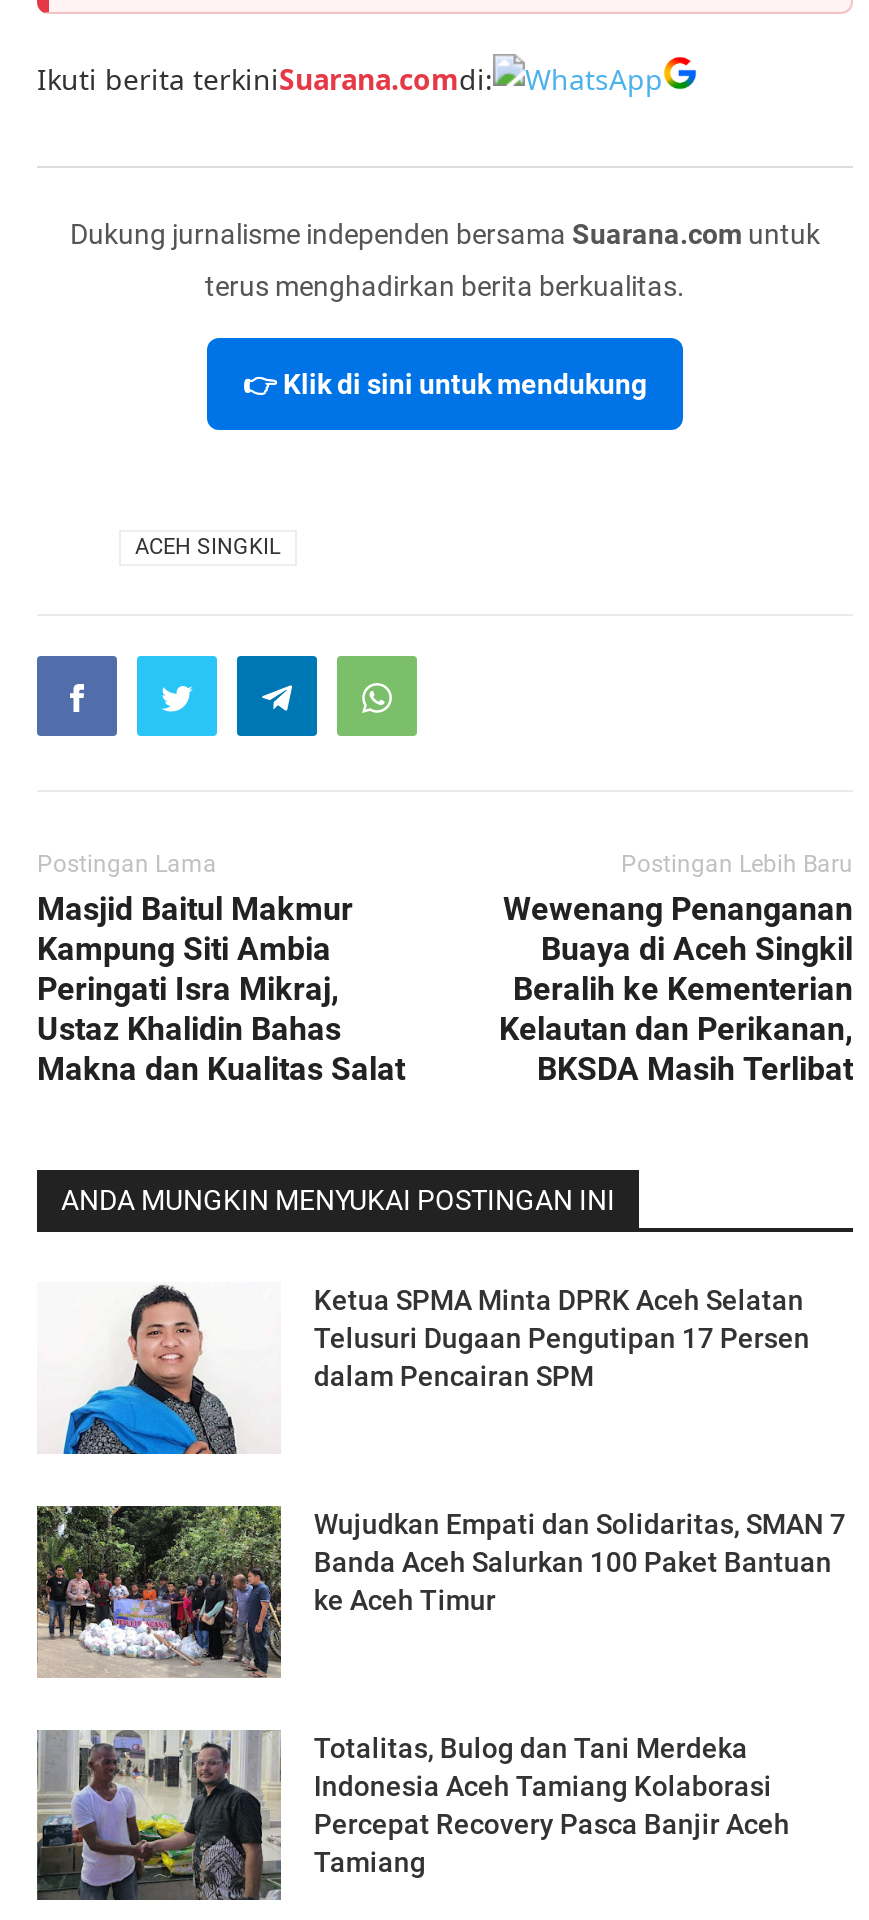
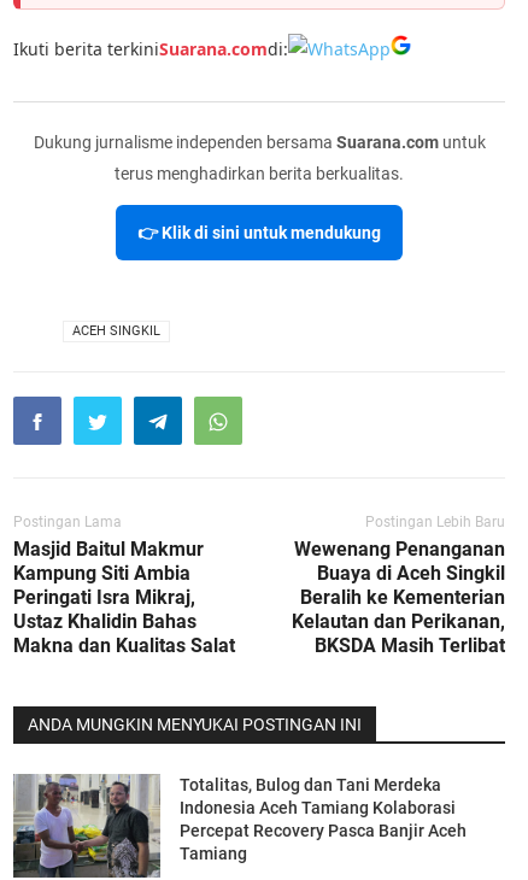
[61,1284,810,1456] [image] | Ketua SPMA Minta DPRK Aceh Selatan | Telusuri Dugaan Pengutipan 17 Persen | dalam Pencairan SPM -> none
[35,1506,846,1680] [image] | Wujudkan Empati dan Solidaritas, SMAN 7 | Banda Aceh Salurkan 100 Paket Bantuan | ke Aceh Timur -> none

